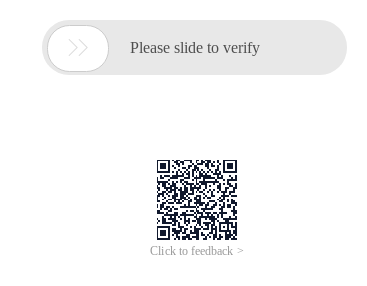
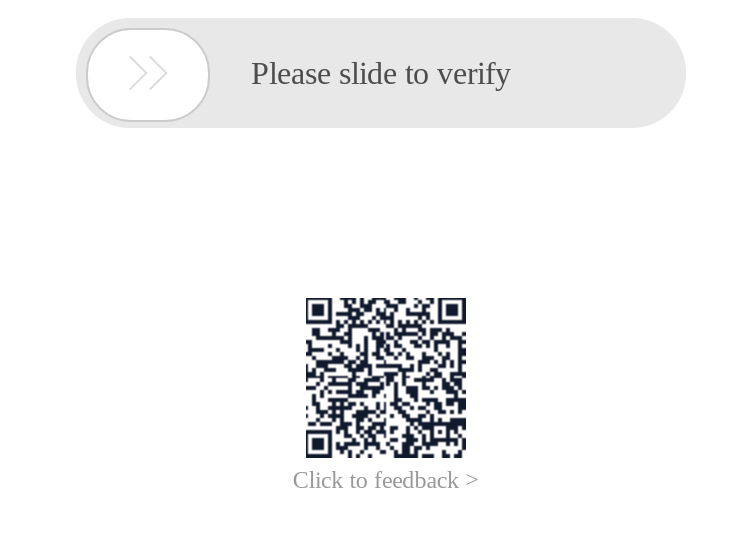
[156,159,238,241] [image] -> [306,296,468,460] [image]

